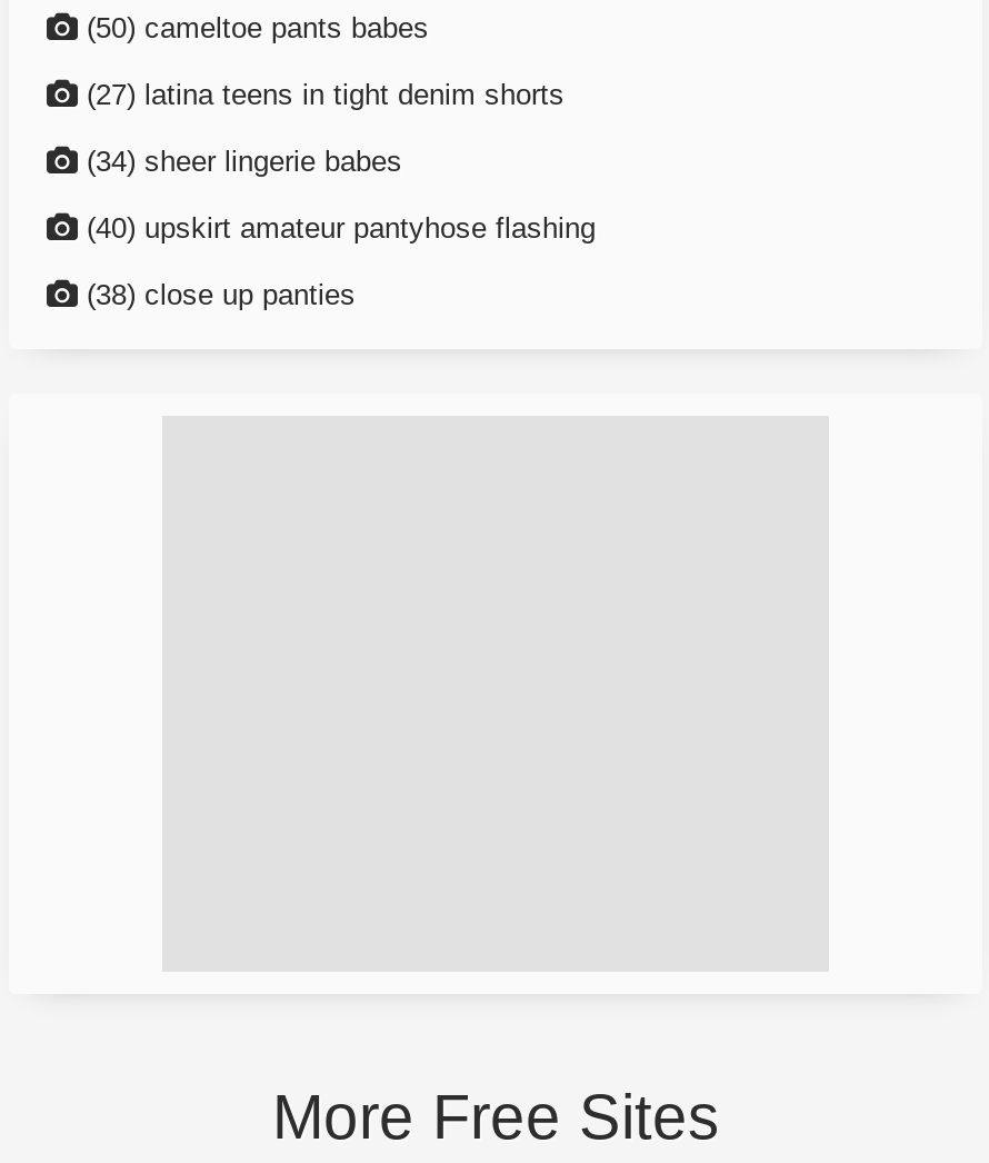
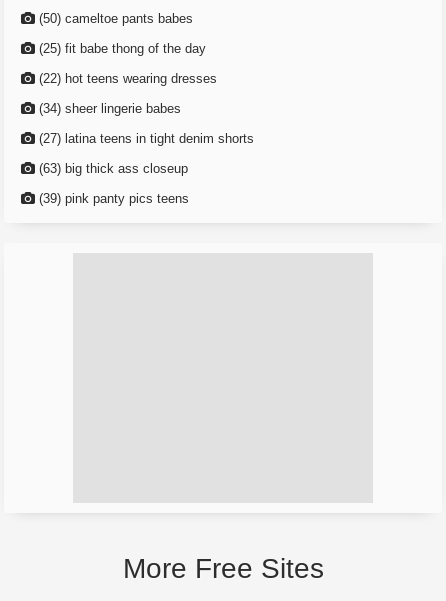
none -> [35,41,217,86] (25) fit babe thong of the day | (22) hot teens wearing dresses
moved [78,77,565,111] -> [35,131,254,146]: (27) latina teens in tight denim shorts
[78,211,596,311] (40) upskirt amateur pantyhose flashing | (38) close up panties -> [35,161,189,206] (63) big thick ass closeup | (39) pink panty pics teens

